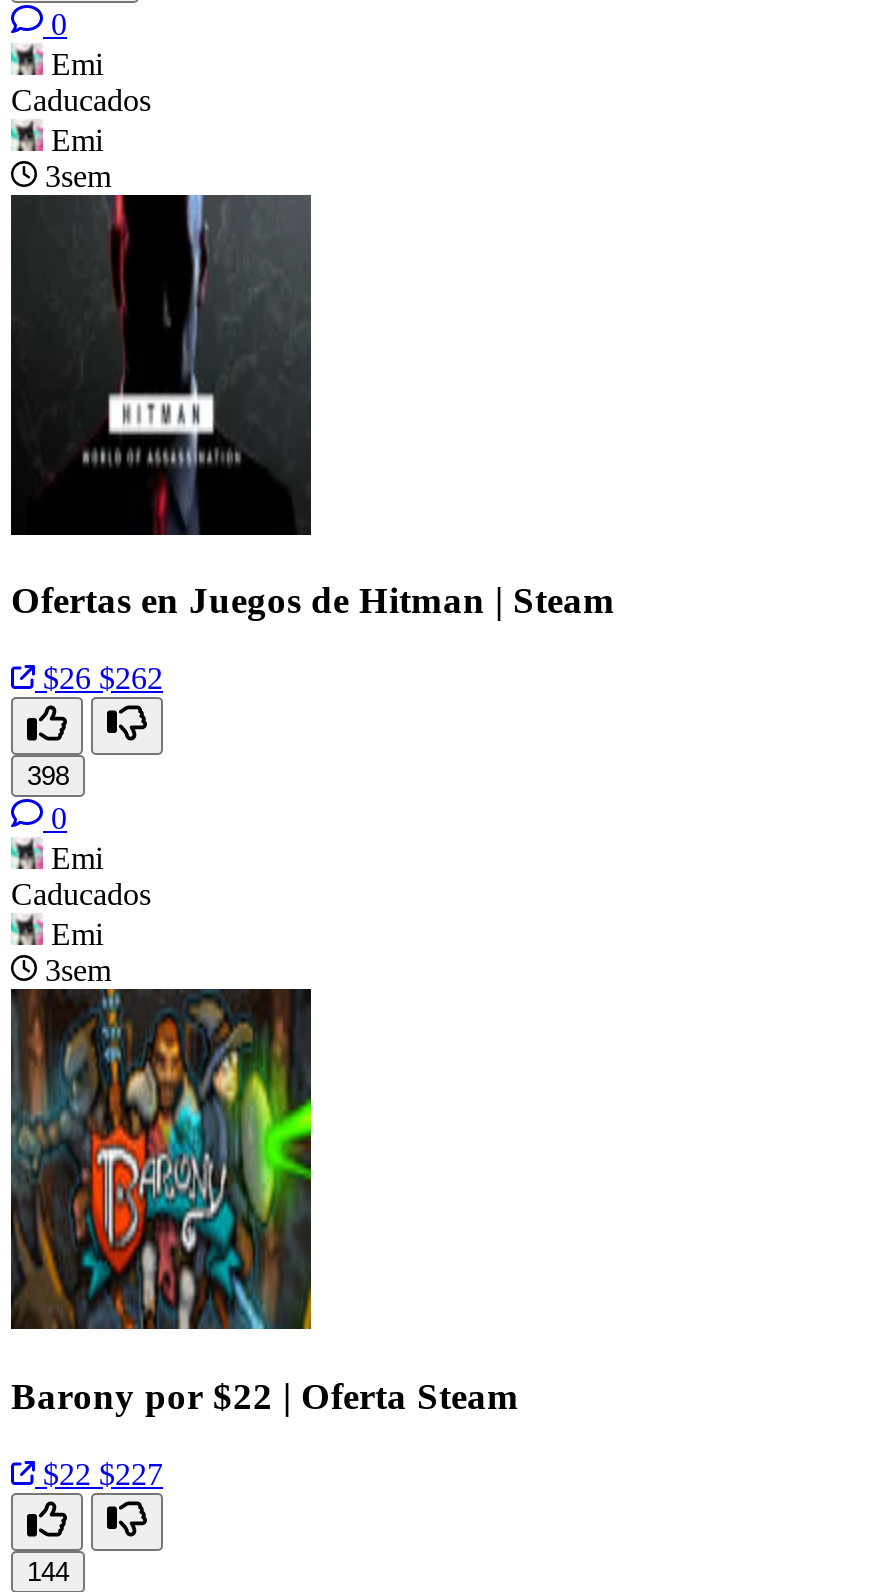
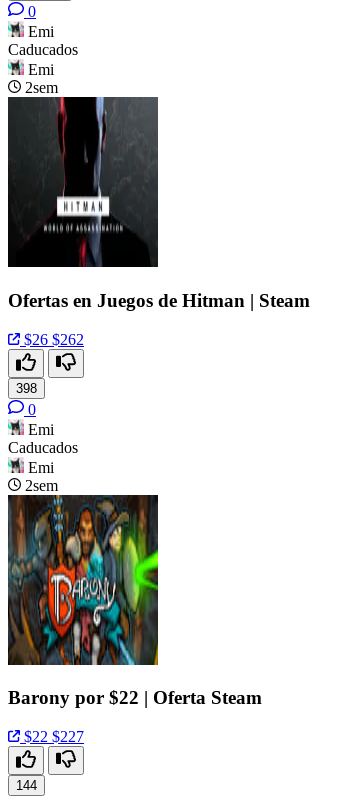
[45,158,111,192] 3sem -> [25,79,58,96] 2sem
[45,953,111,987] 3sem -> [25,477,58,494] 2sem

